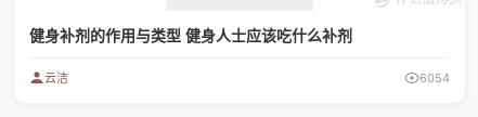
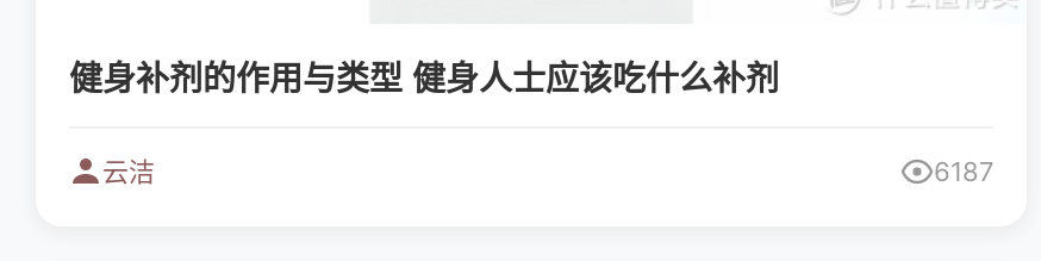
[419,73,450,84] 6054 -> [934,160,993,186] 6187

